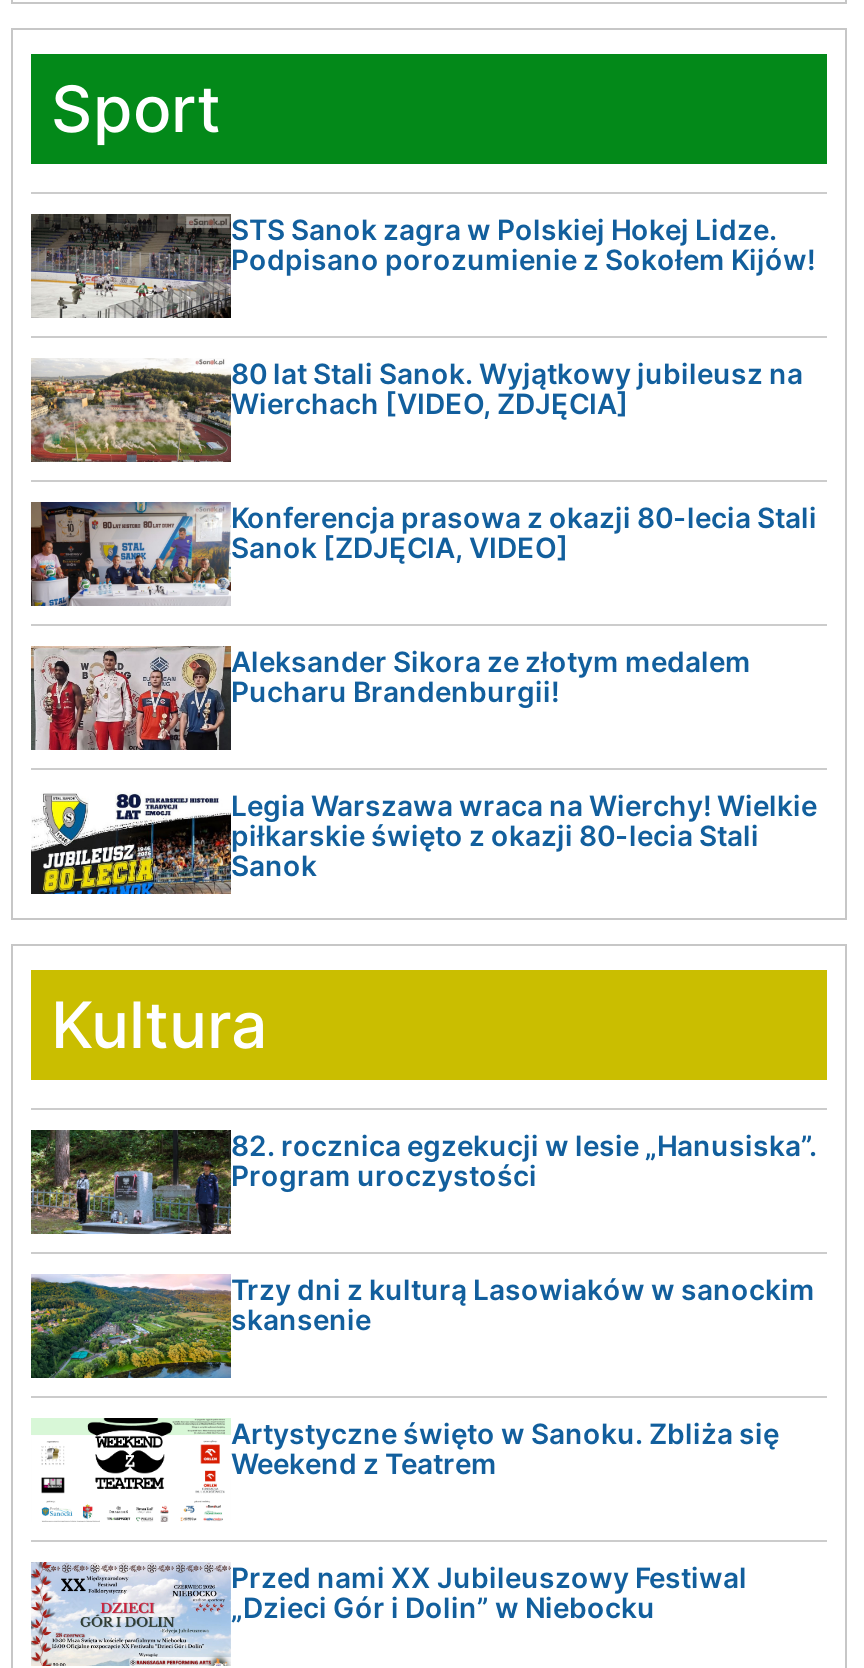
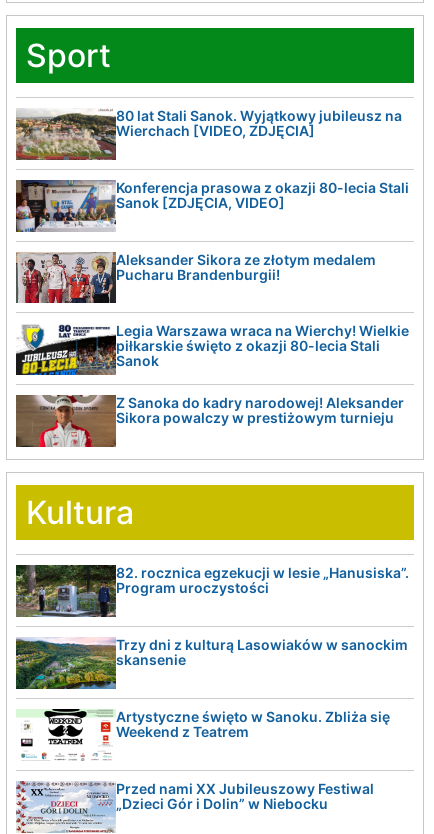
[31,212,815,320] [image] | STS Sanok zagra w Polskiej Hokej Lidze. | Podpisano porozumienie z Sokołem Kijów! -> none
moved [27,357,817,883] -> [14,106,409,369]: [image] | 80 lat Stali Sanok. Wyjątkowy jubileusz na | Wierchach [VIDEO, ZDJĘCIA] | ... | piłkarskie święto z okazji 80-lecia Stali | Sanok
none -> [15,394,404,448] [image] | Z Sanoka do kadry narodowej! Aleksander | Sikora powalczy w prestiżowym turnieju

